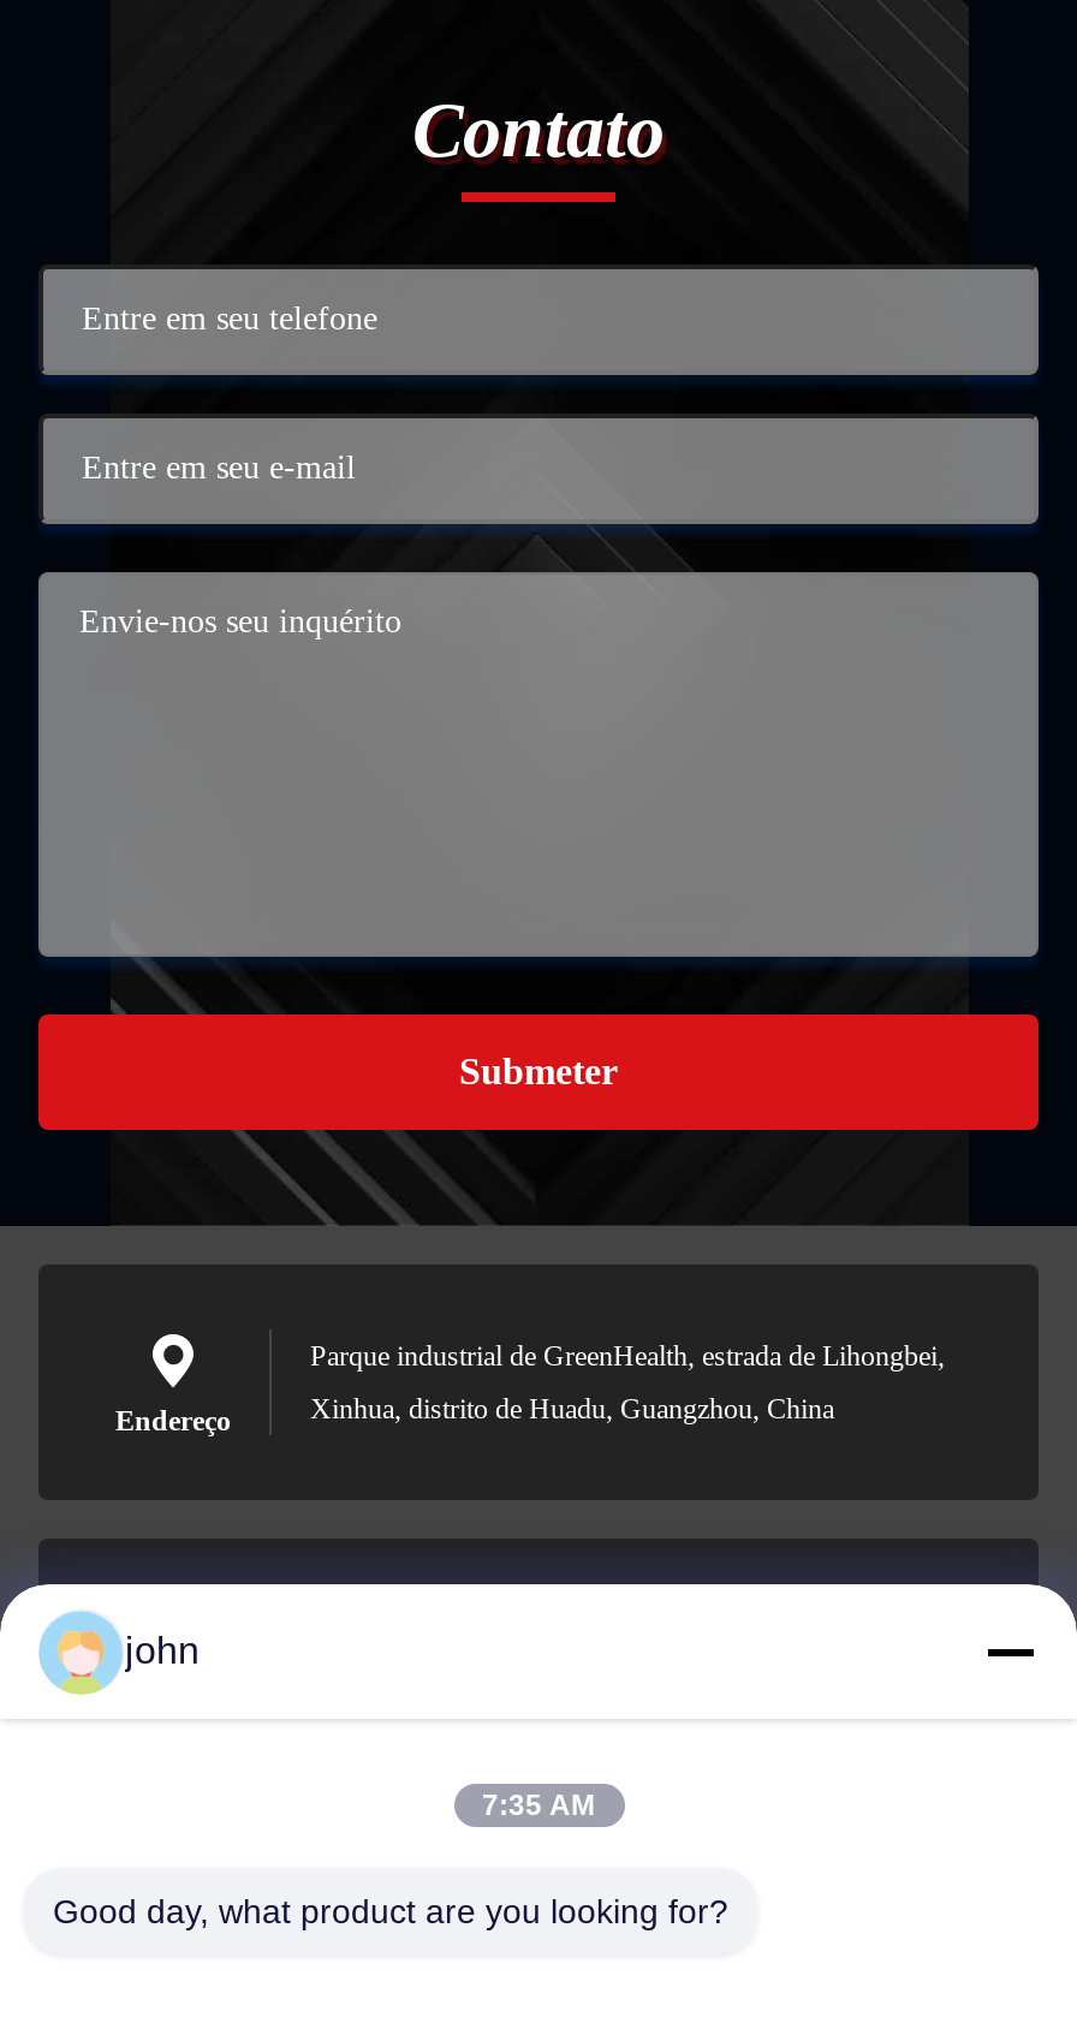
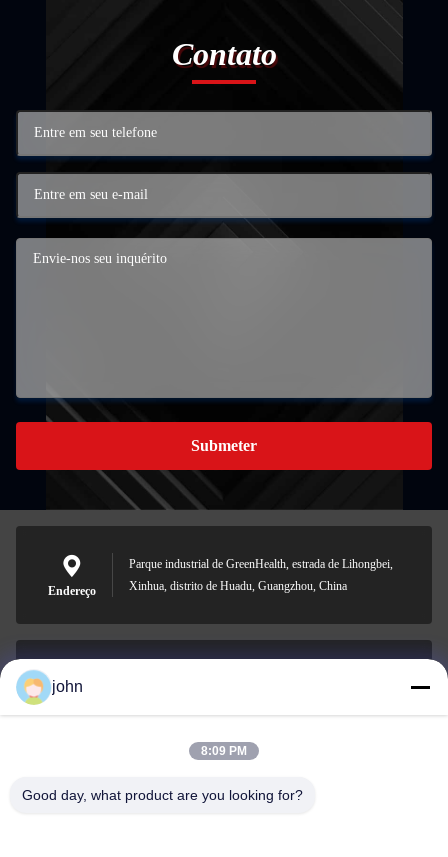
[482,1789,595,1822] 7:35 AM -> [201,744,247,758] 8:09 PM

